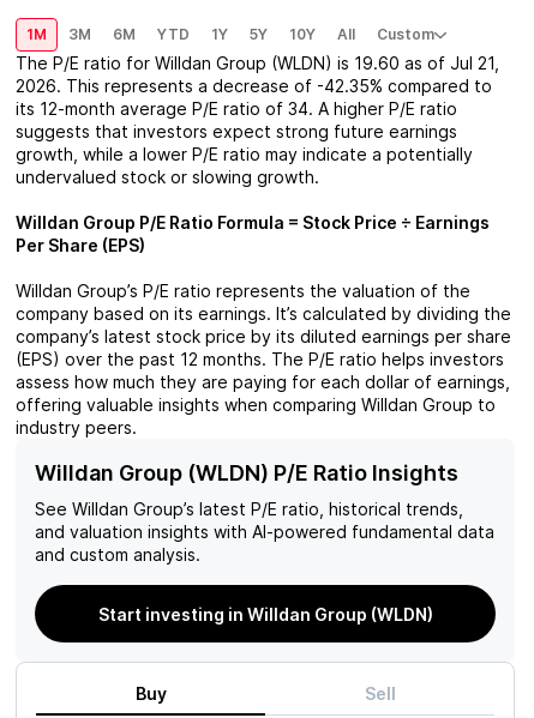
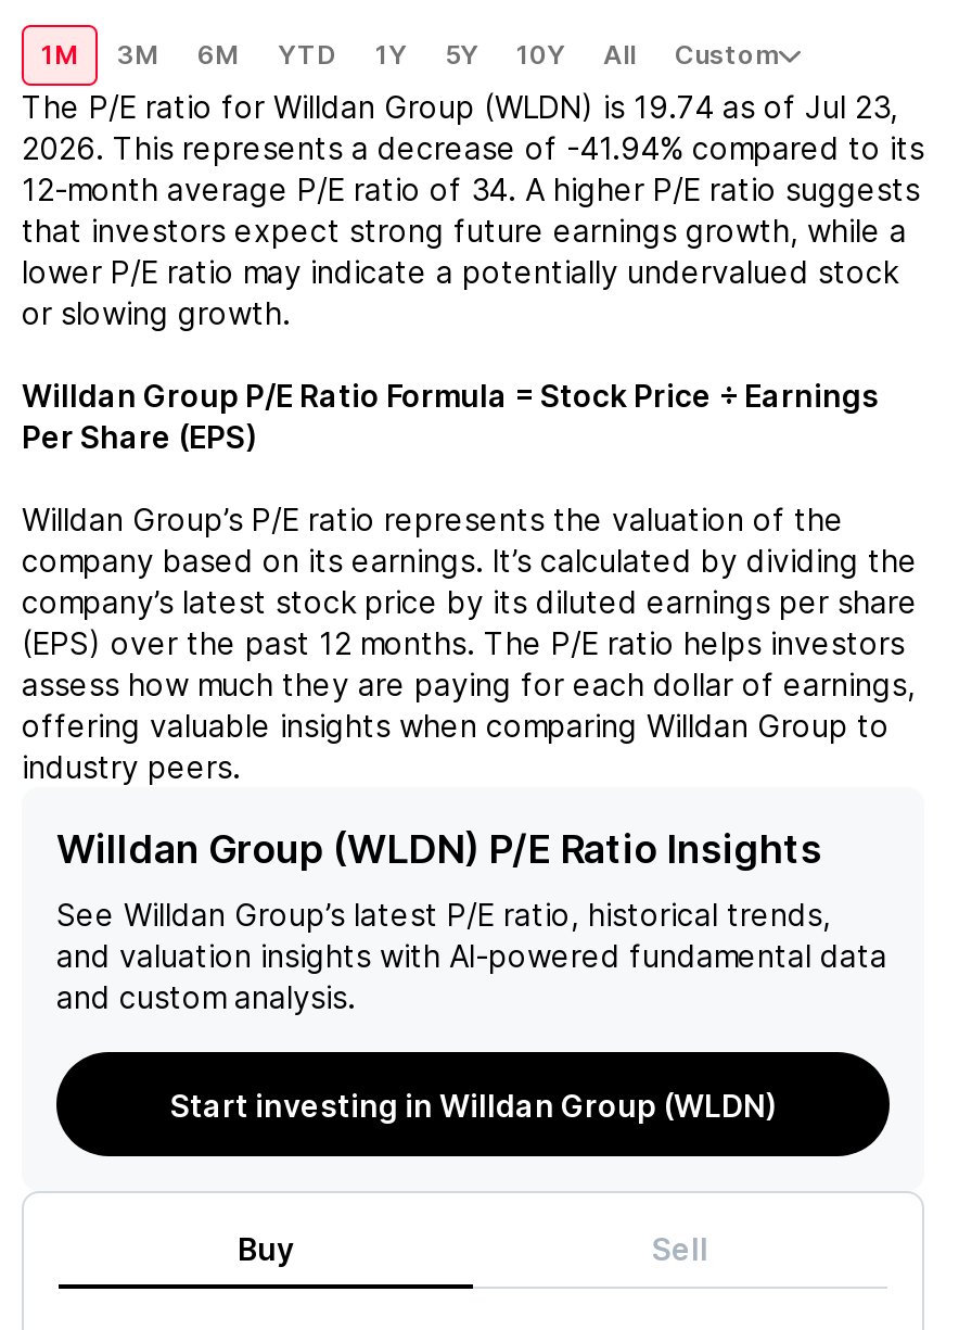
[16,53,499,187] The P/E ratio for Willdan Group (WLDN) is 19.60 as of Jul 21, | 2026. This represents a decrease of -42.35% compared to | its 12-month average P/E ratio of 34. A higher P/E ratio | suggests that investors expect strong future earnings | growth, while a lower P/E ratio may indicate a potentially | undervalued stock or slowing growth. -> [22,88,924,331] The P/E ratio for Willdan Group (WLDN) is 19.74 as of Jul 23, | 2026. This represents a decrease of -41.94% compared to its | 12-month average P/E ratio of 34. A higher P/E ratio suggests | that investors expect strong future earnings growth, while a | lower P/E ratio may indicate a potentially undervalued stock | or slowing growth.

